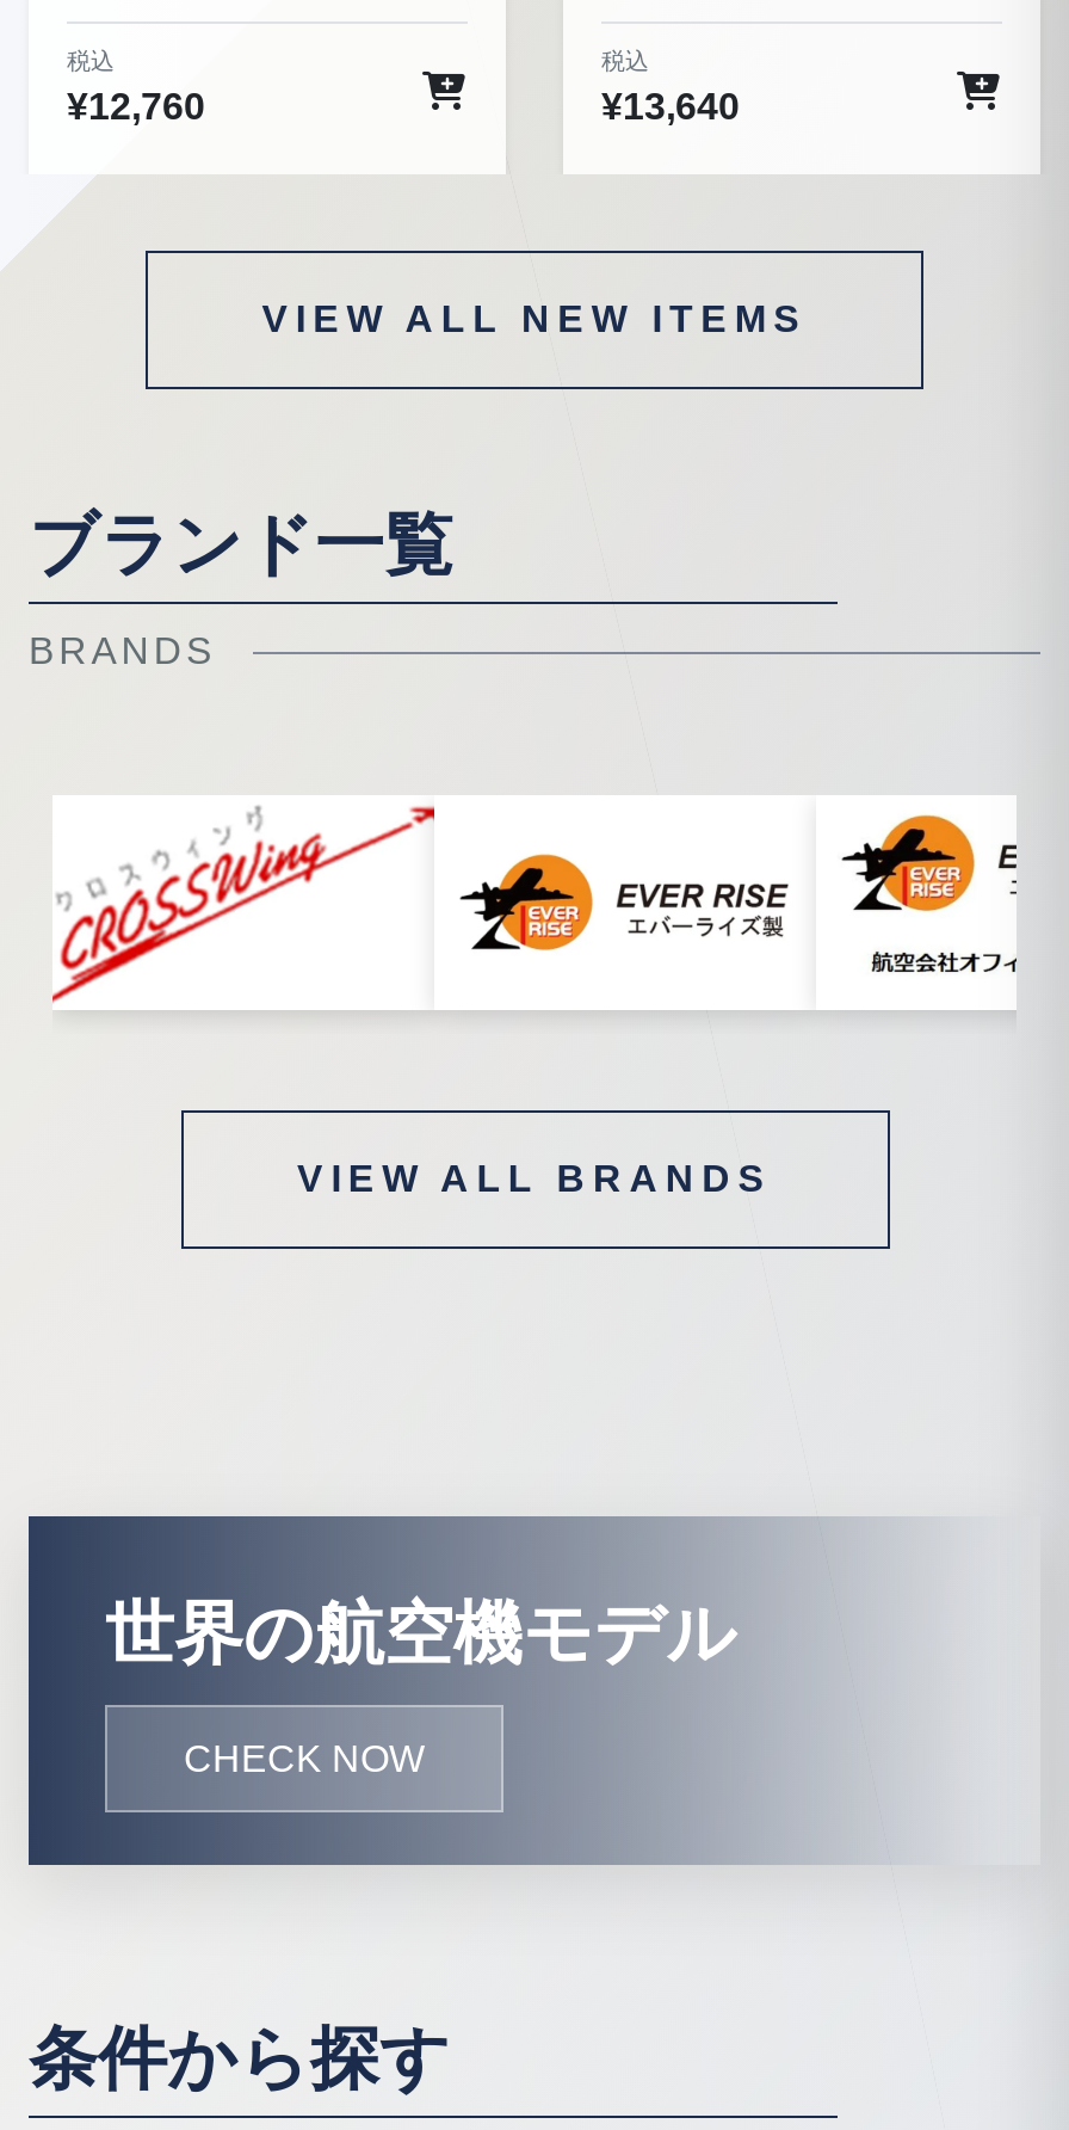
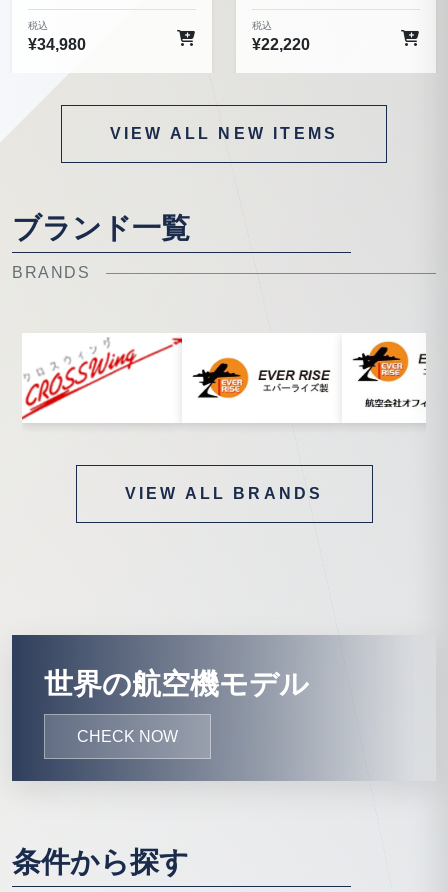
[67,86,205,127] ¥12,760 -> [28,36,86,53] ¥34,980
[601,86,740,127] ¥13,640 -> [252,36,310,53] ¥22,220

